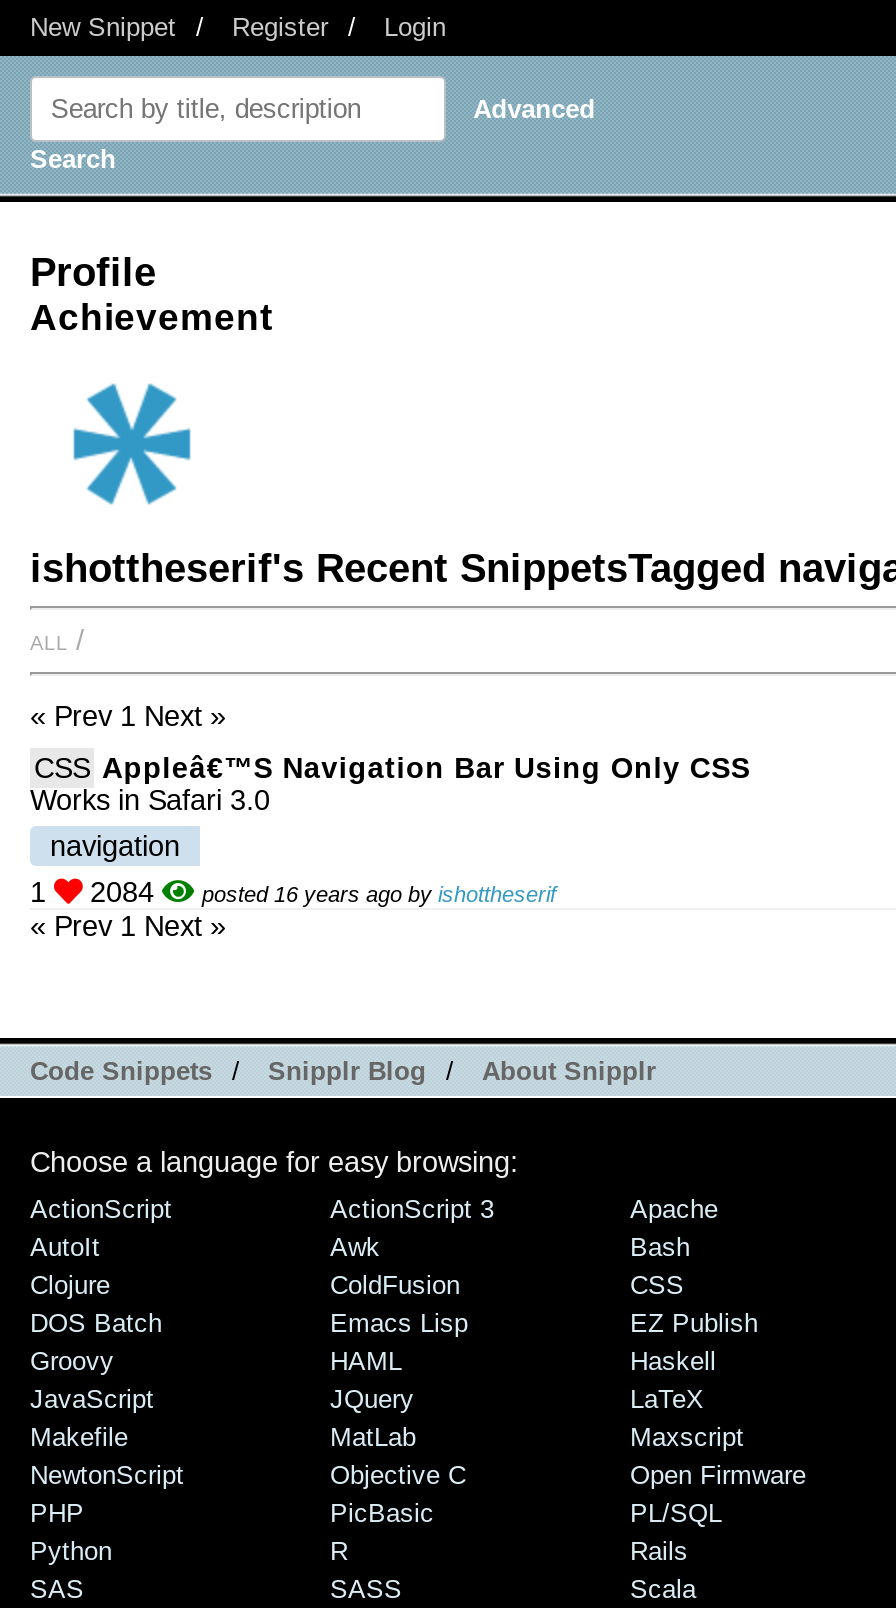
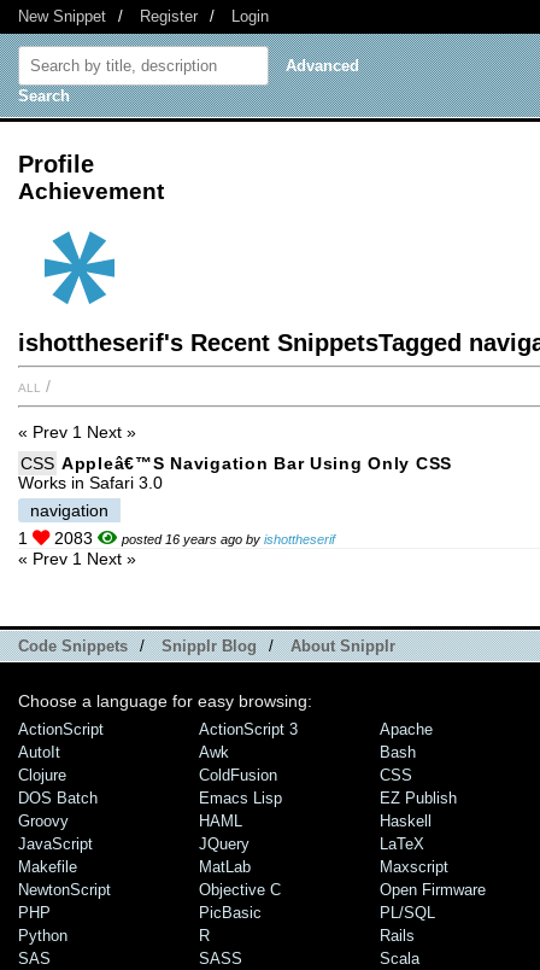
[30,875,556,907] 1 2084 posted 16 years ago by ishottheserif -> [18,528,335,547] 1 2083 posted 16 years ago by ishottheserif

